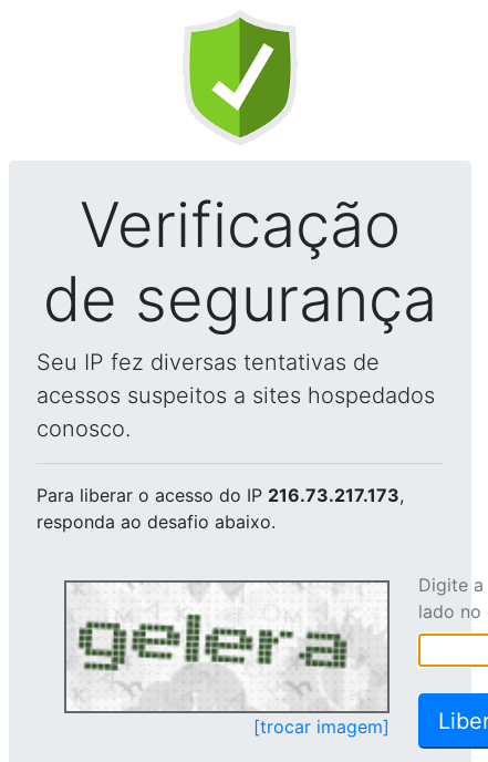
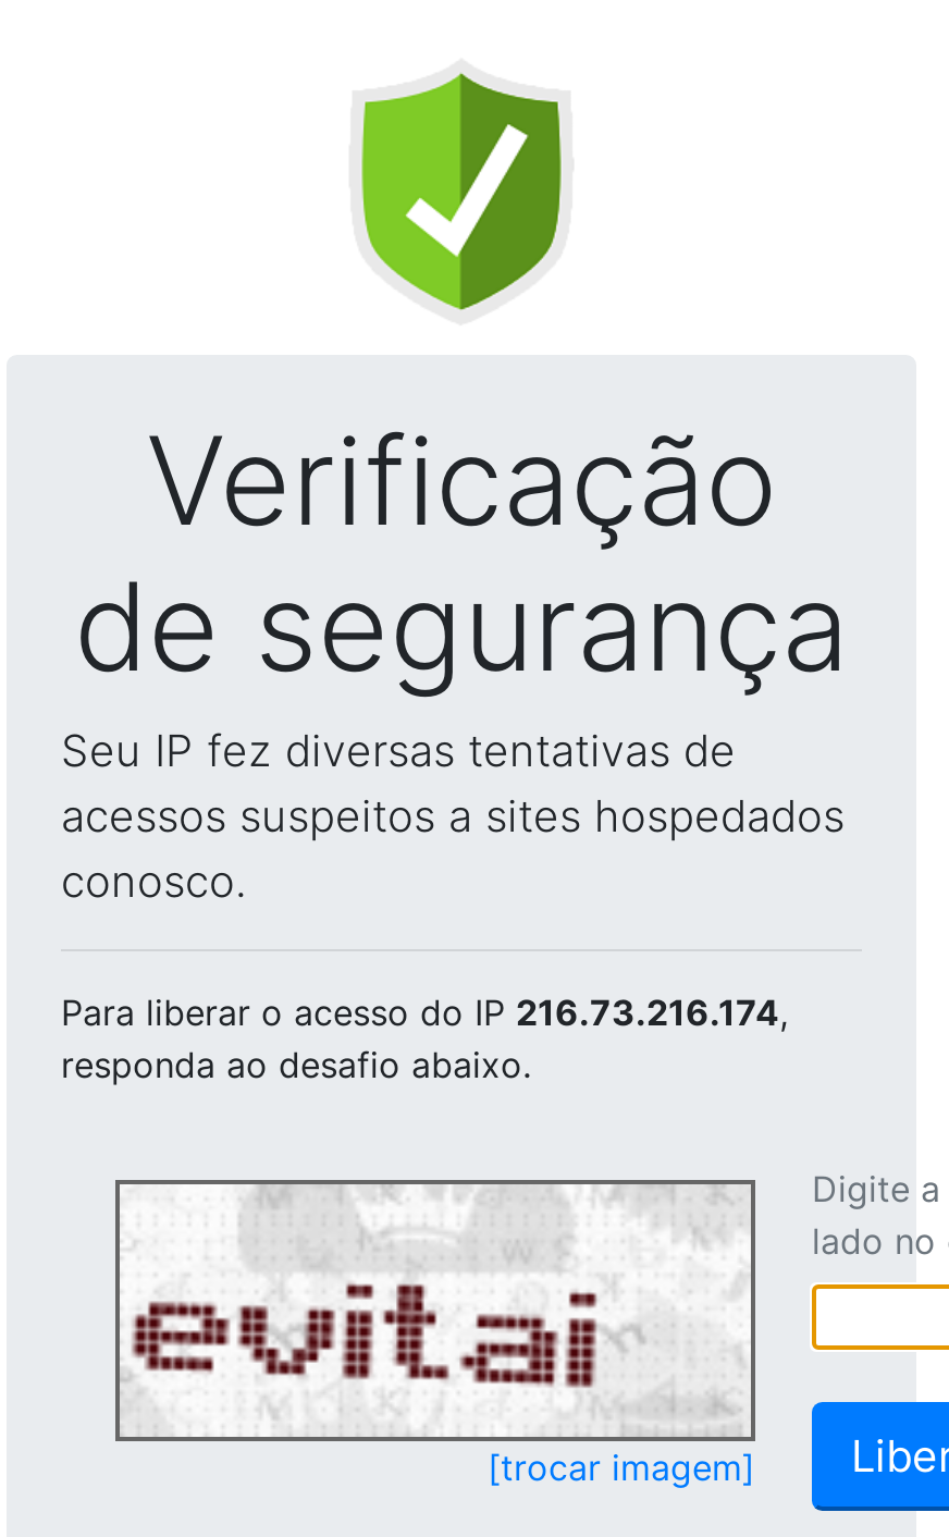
[37,484,404,506] Para liberar o acesso do IP 216.73.217.173, -> [61,991,788,1034] Para liberar o acesso do IP 216.73.216.174,
[71,585,376,709] [image] -> [124,1189,729,1433] [image]

